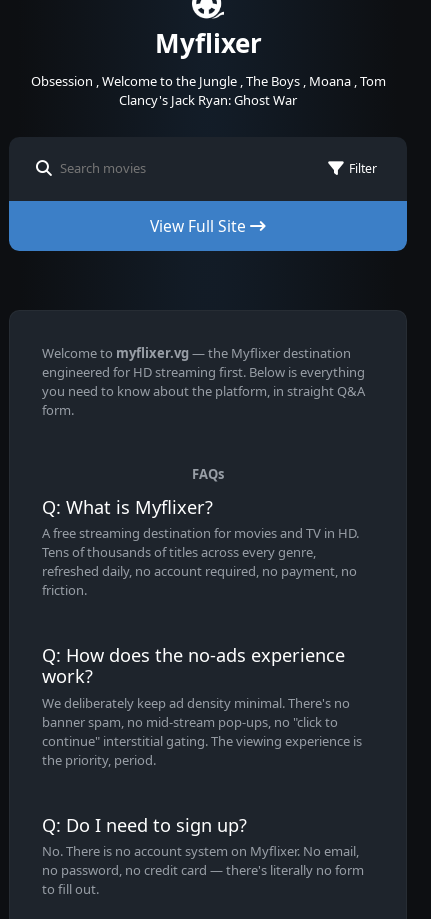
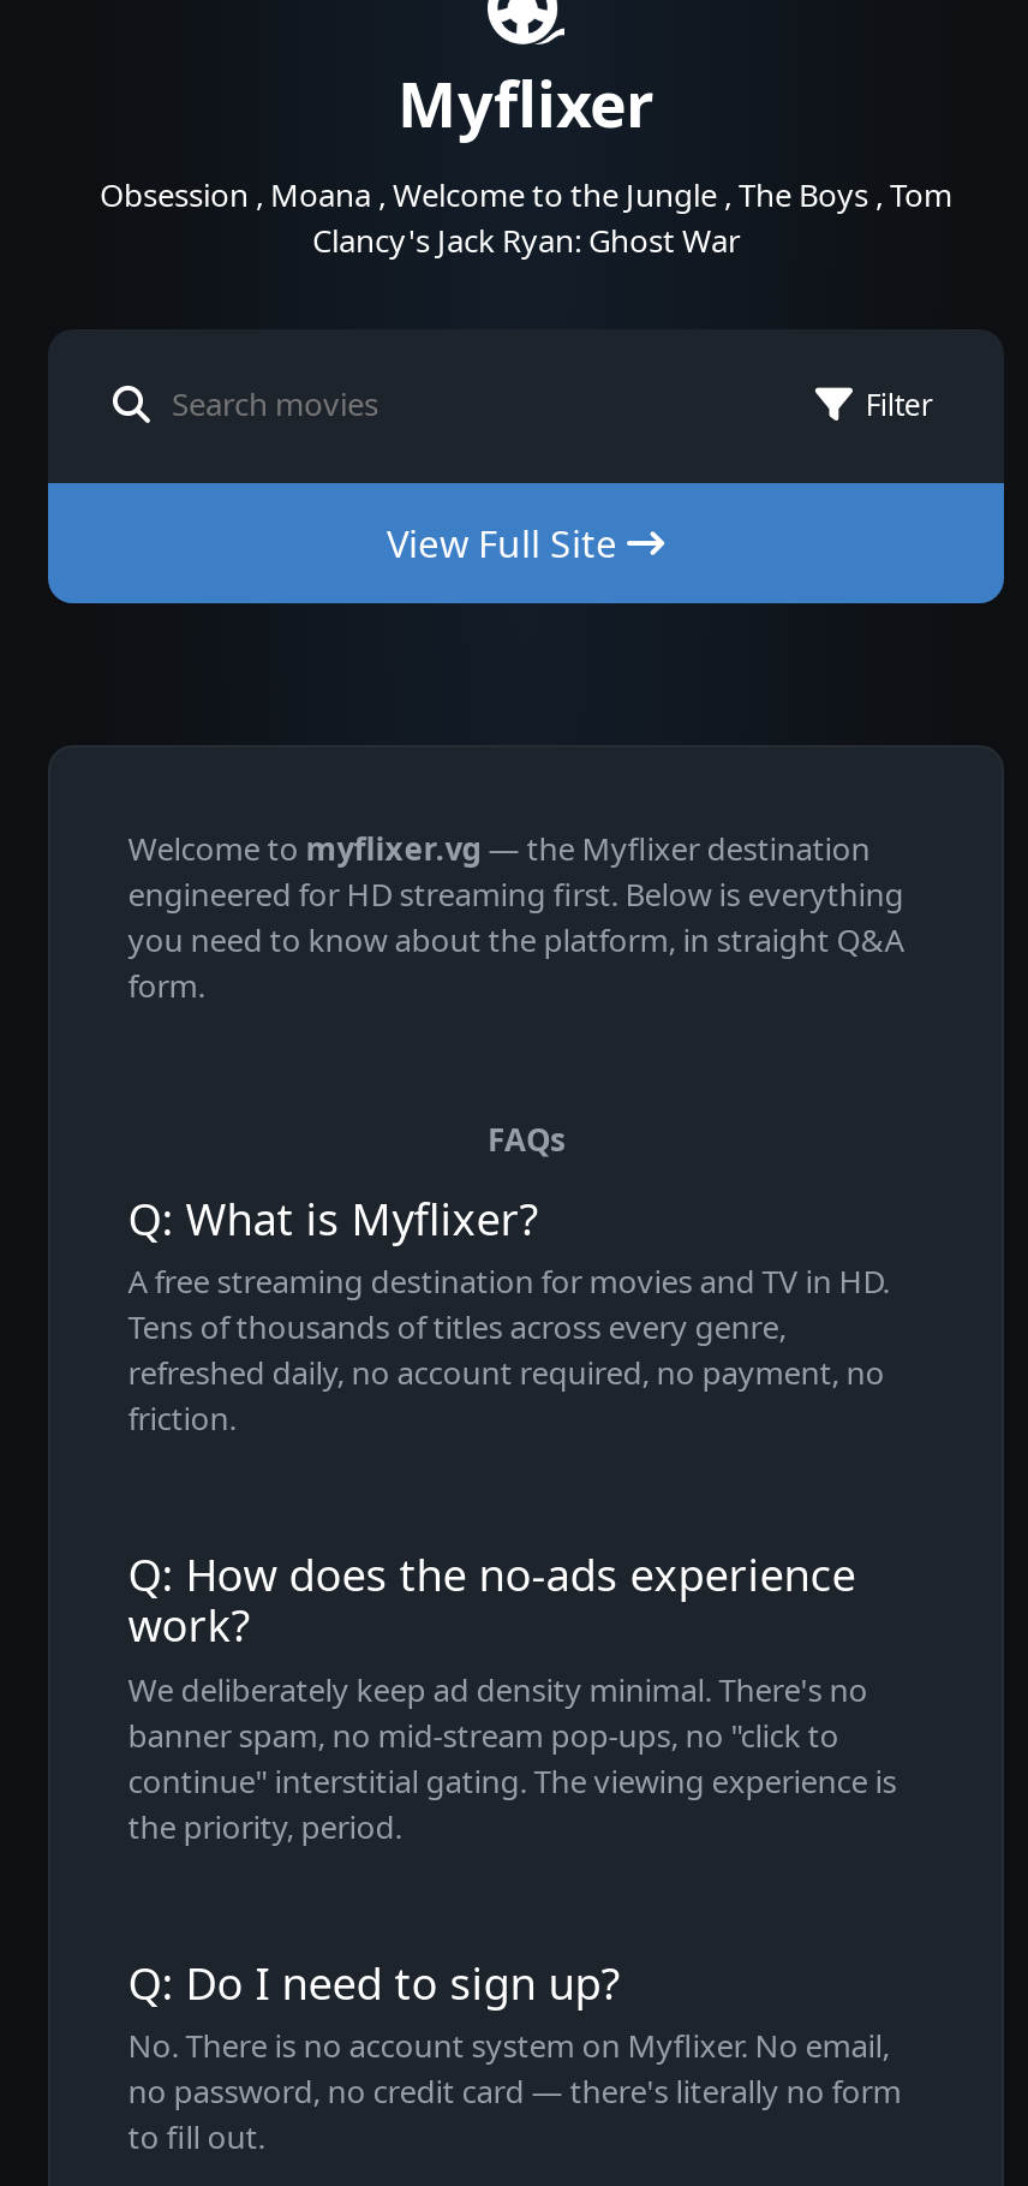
[30,72,385,90] Obsession, Welcome to the Jungle, The Boys, Moana, Tom -> [100,172,952,215] Obsession, Moana, Welcome to the Jungle, The Boys, Tom

